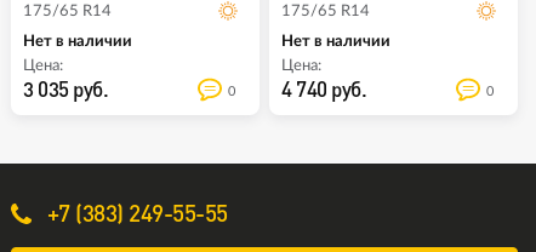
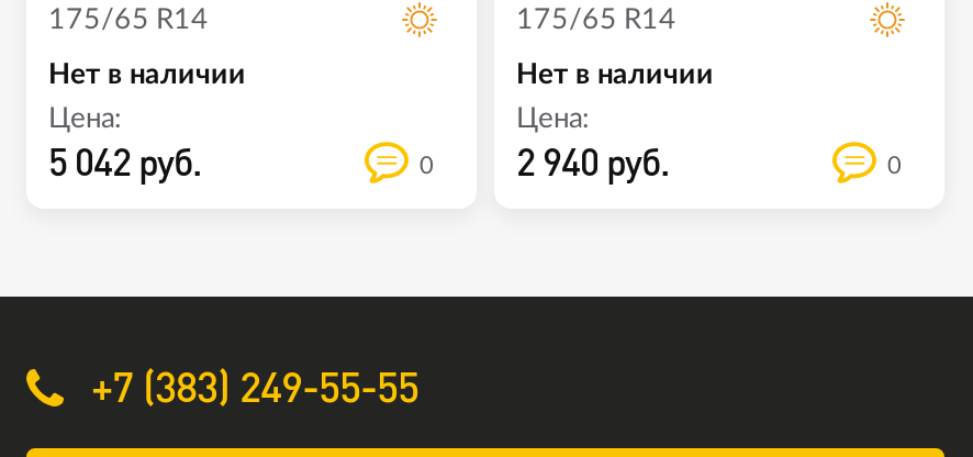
[23,76,108,102] 3 035 руб. -> [48,139,202,185] 5 042 руб.
[281,76,366,102] 4 740 руб. -> [516,139,670,185] 2 940 руб.

